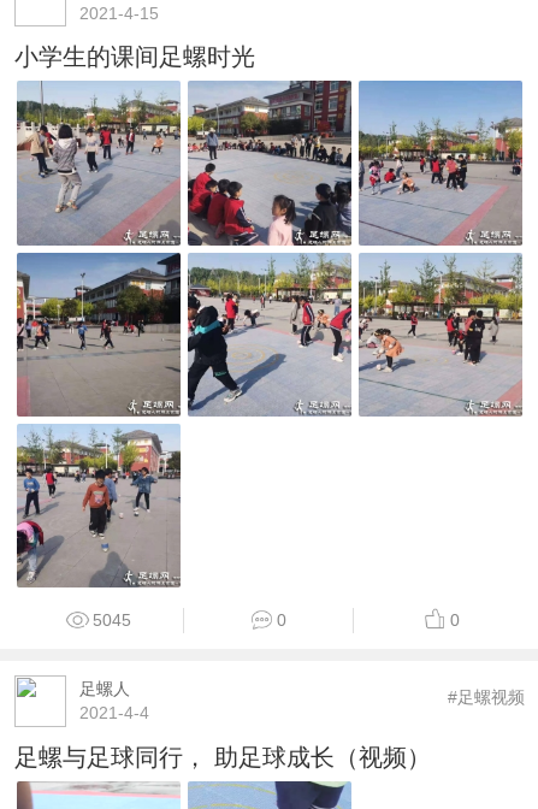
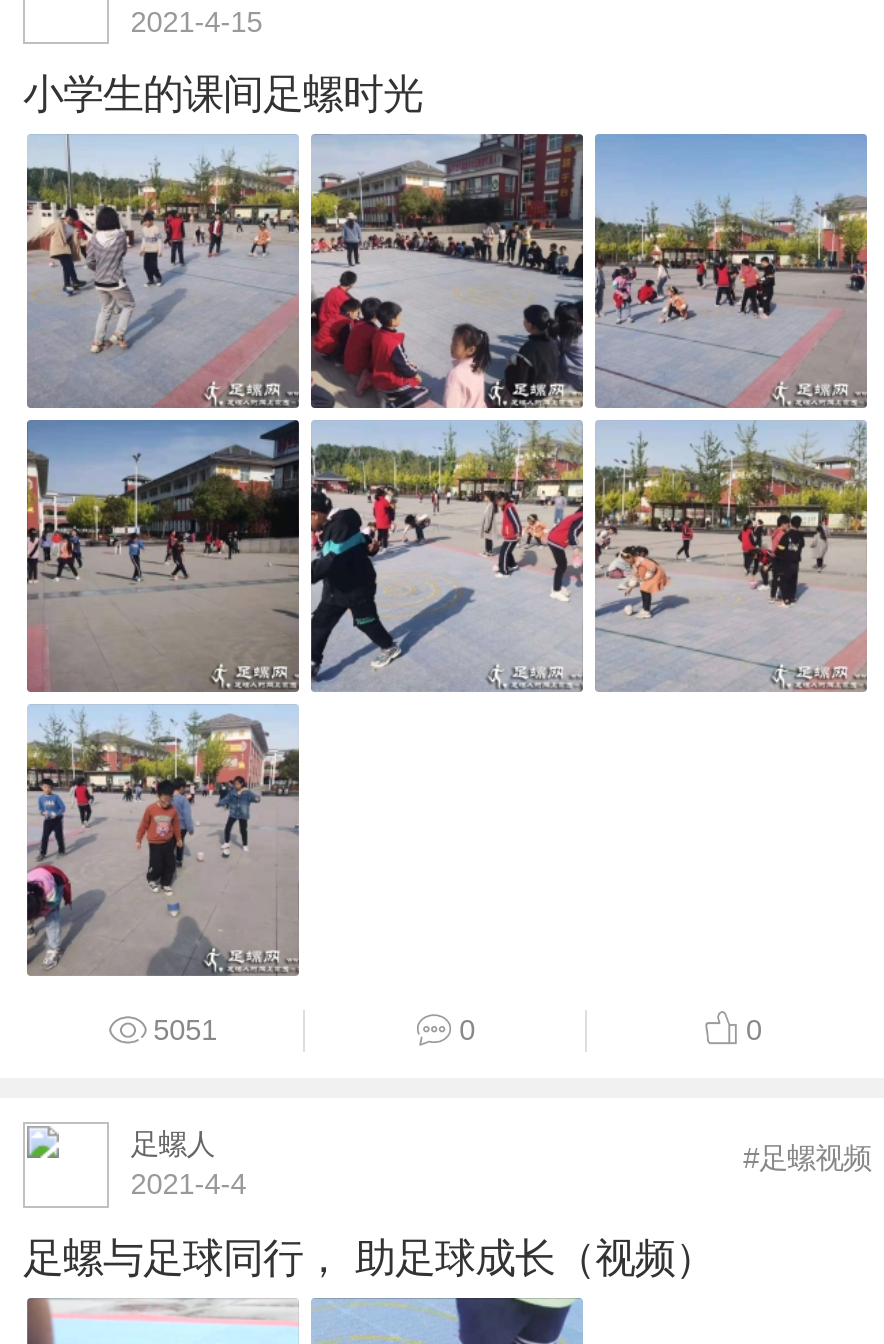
[93,610,131,629] 5045 -> [153,1013,217,1045] 5051

